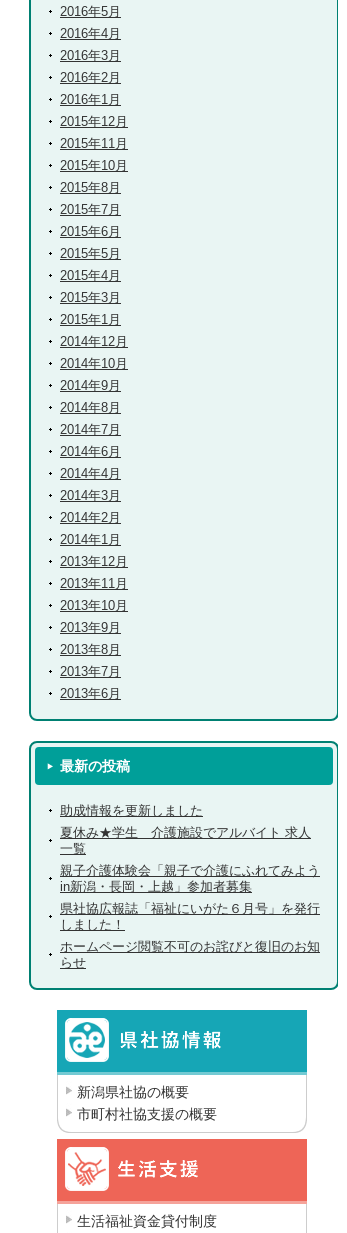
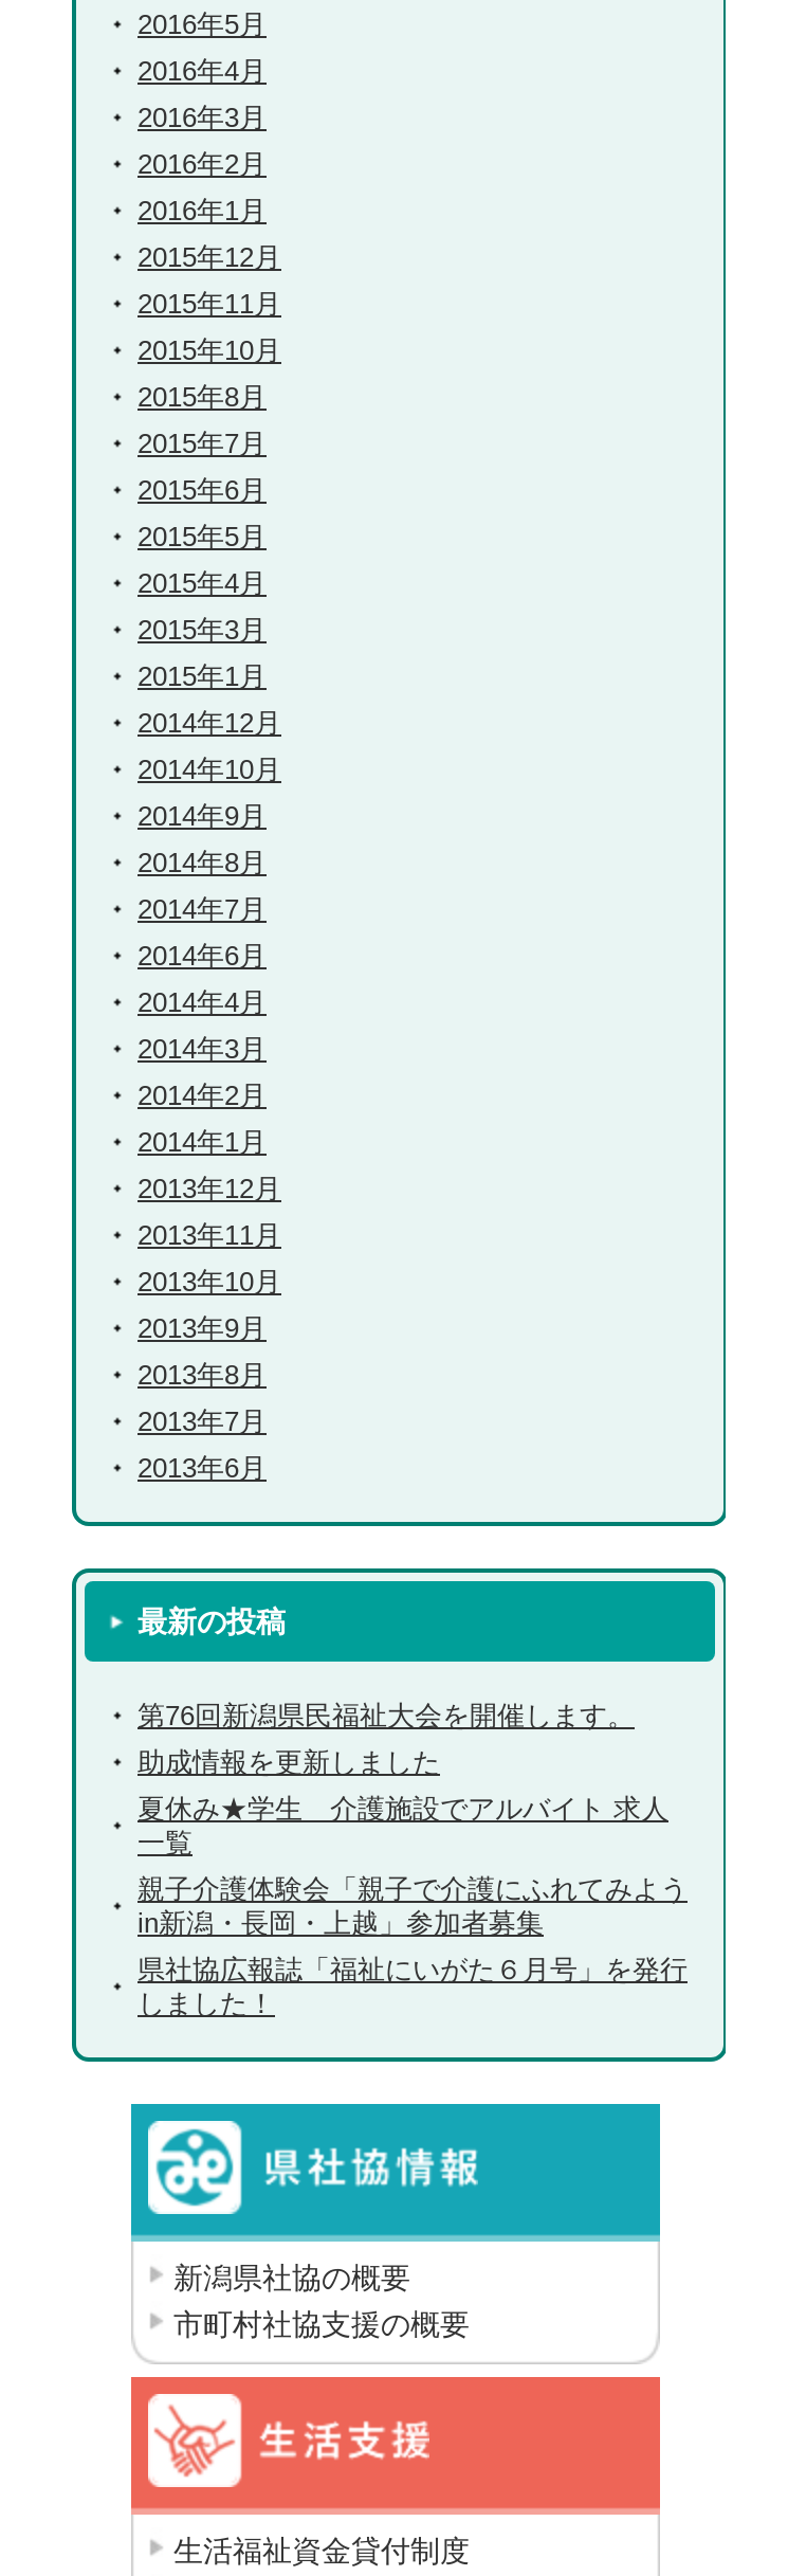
none -> [138,1700,635,1731] 第76回新潟県民福祉大会を開催します。
moved [60,803,320,932] -> [138,1746,688,2019]: 助成情報を更新しました | 親子介護体験会「親子で介護にふれてみよう | in新潟・長岡・上越」参加者募集 | 県社協広報誌「福祉にいがた６月号」を発行 | しました！
[60,939,320,970] ホームページ閲覧不可のお詫びと復旧のお知 | らせ -> none

